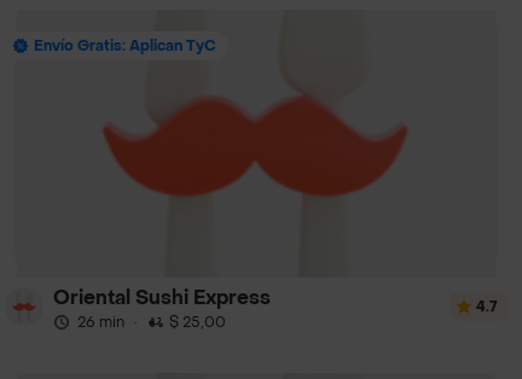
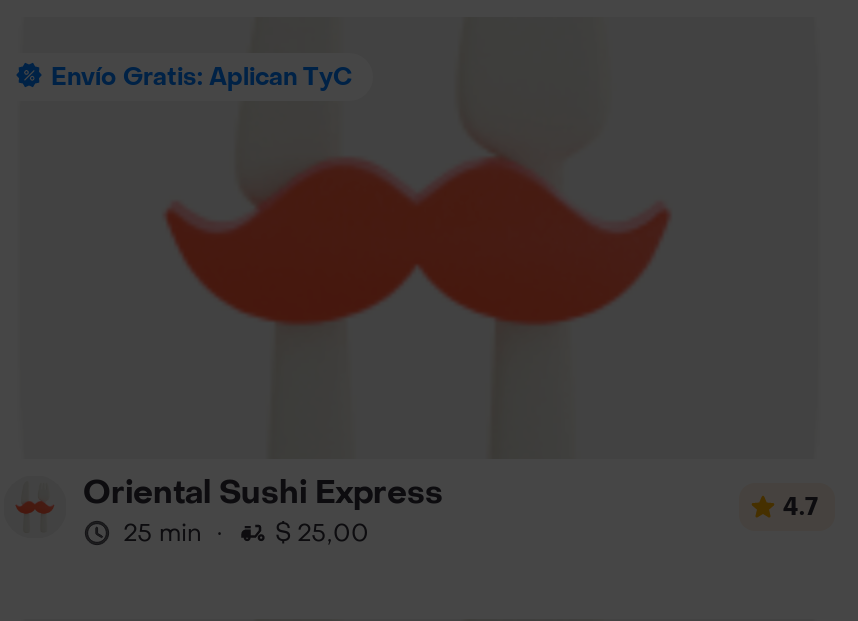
[77,313,226,332] 26 min · $ 25,00 -> [123,517,369,549] 25 min · $ 25,00

